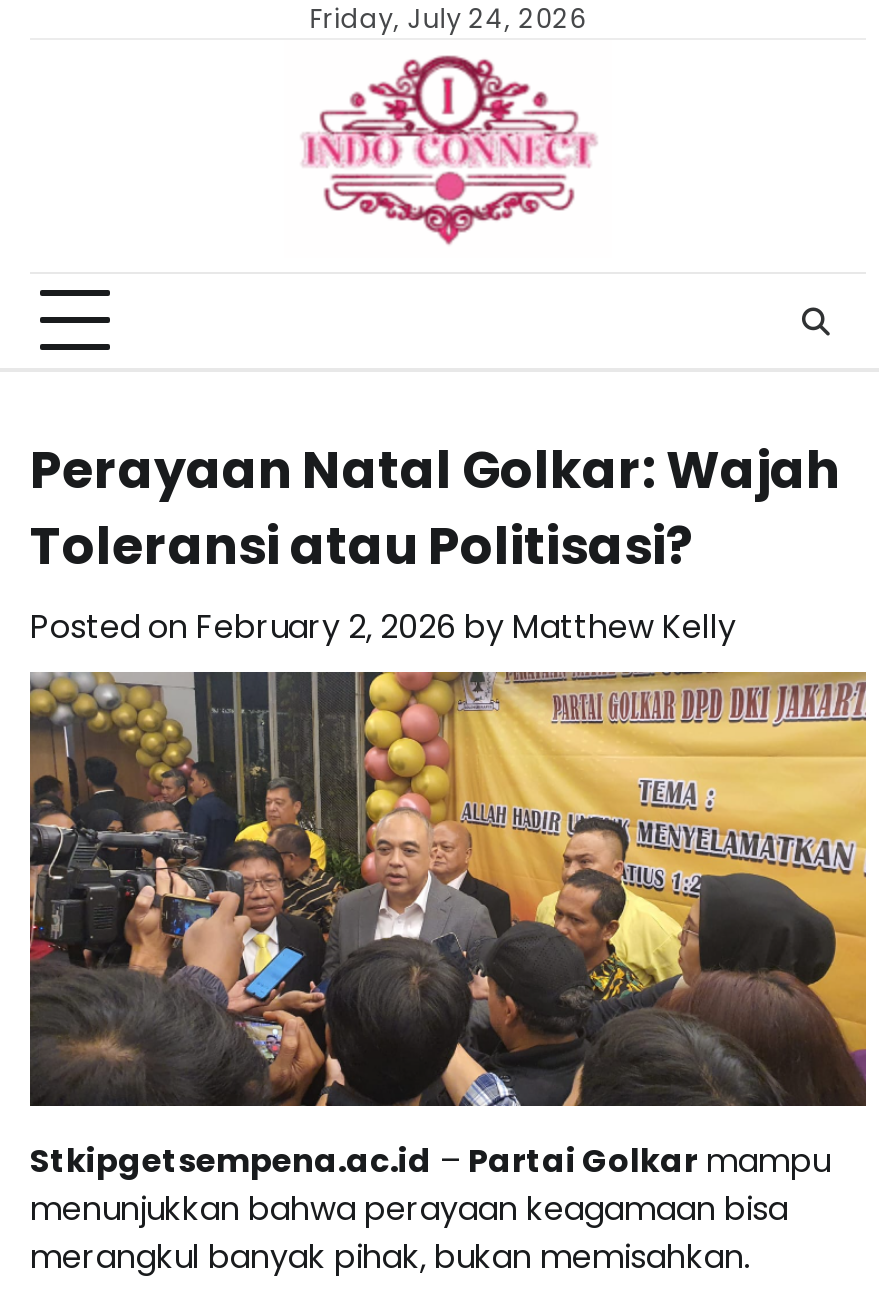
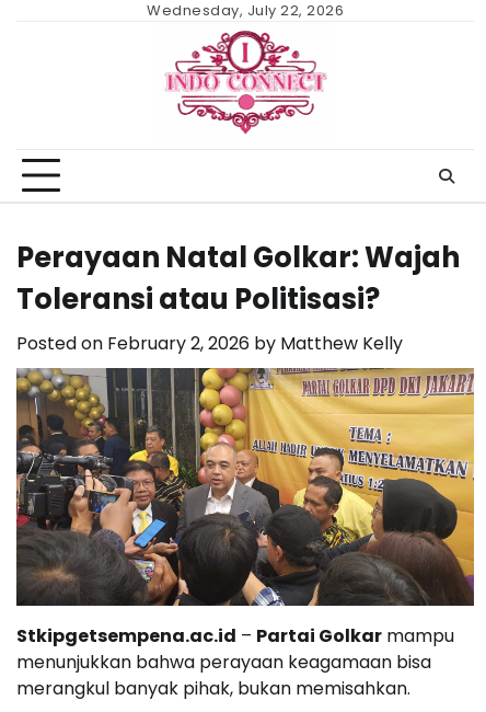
[310,0,586,38] Friday, July 24, 2026 -> [147,0,344,21] Wednesday, July 22, 2026

